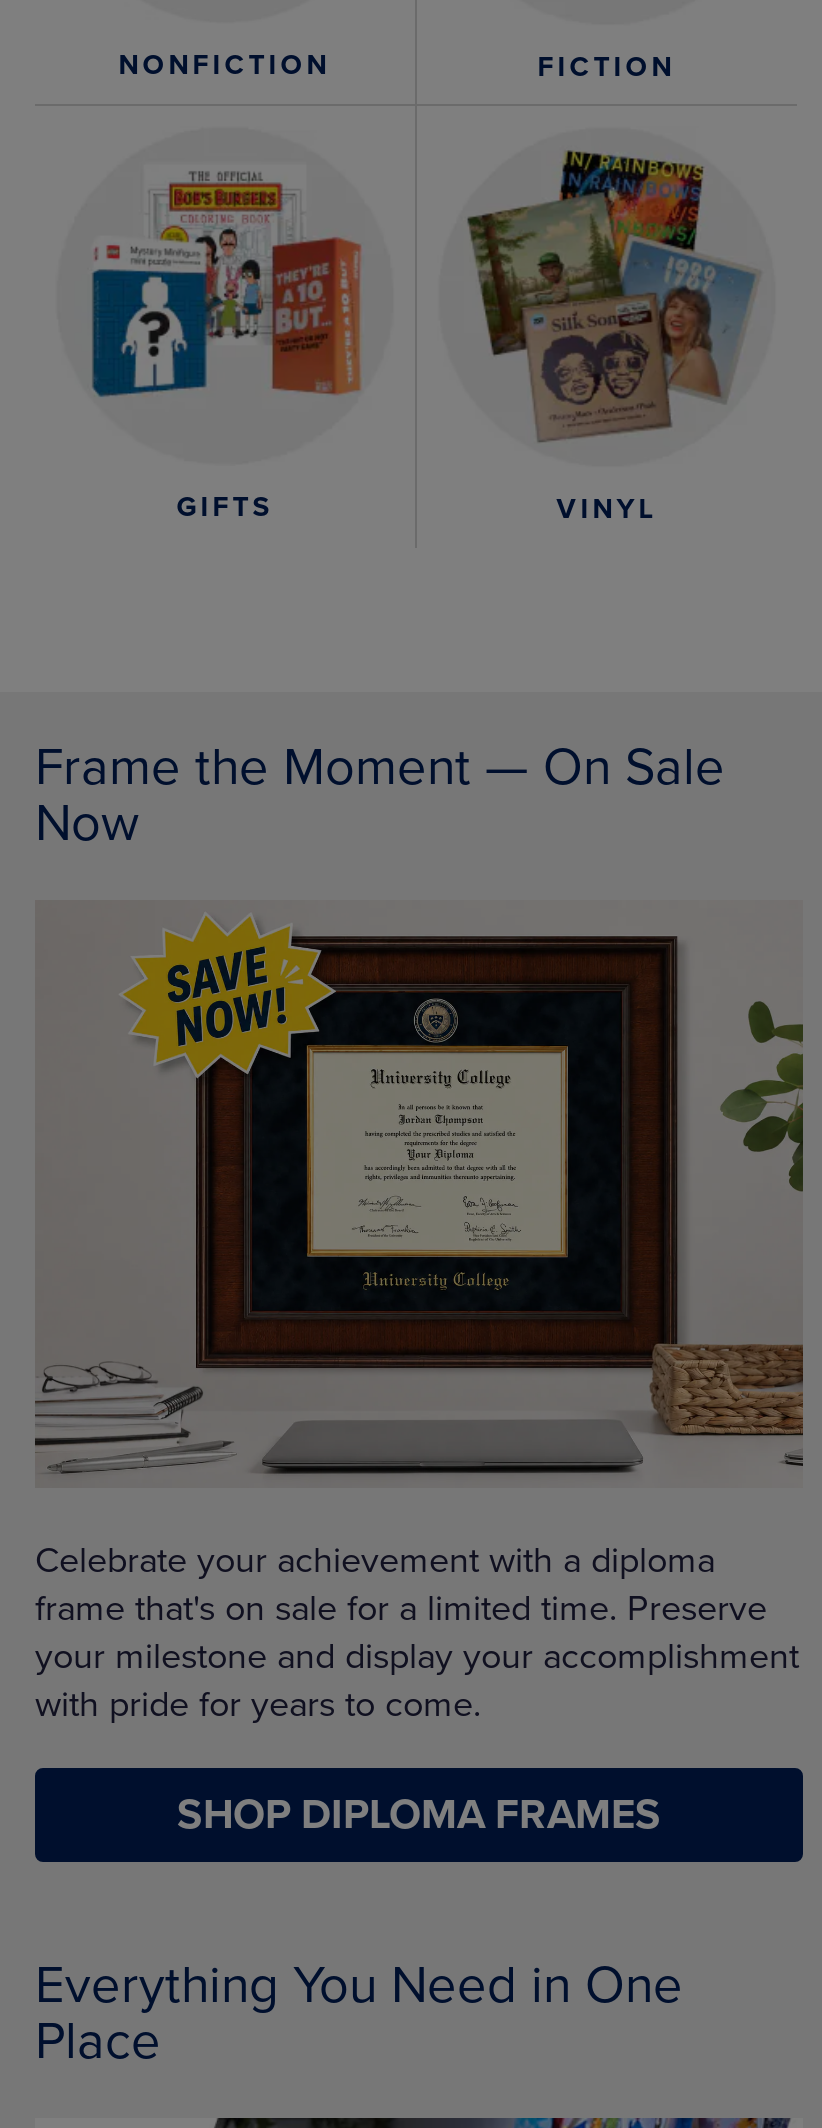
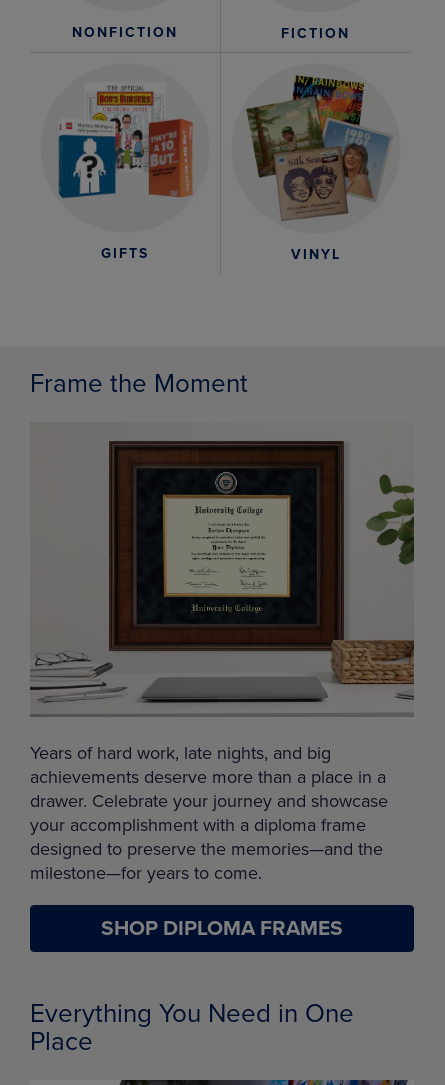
[35,737,725,855] Frame the Moment — On Sale | Now -> [30,368,248,399] Frame the Moment
[35,880,805,1726] [image] | Celebrate your achievement with a diploma | frame that's on sale for a limited time. Preserve | your milestone and display your accomplishment | with pride for years to come. -> [30,439,415,884] [image] | Years of hard work, late nights, and big | achievements deserve more than a place in a | drawer. Celebrate your journey and showcase | your accomplishment with a diploma frame | designed to preserve the memories—and the | milestone—for years to come.

